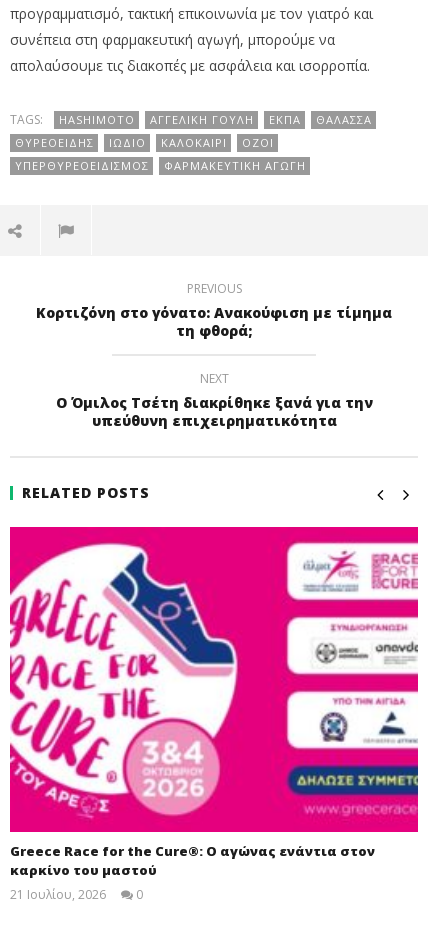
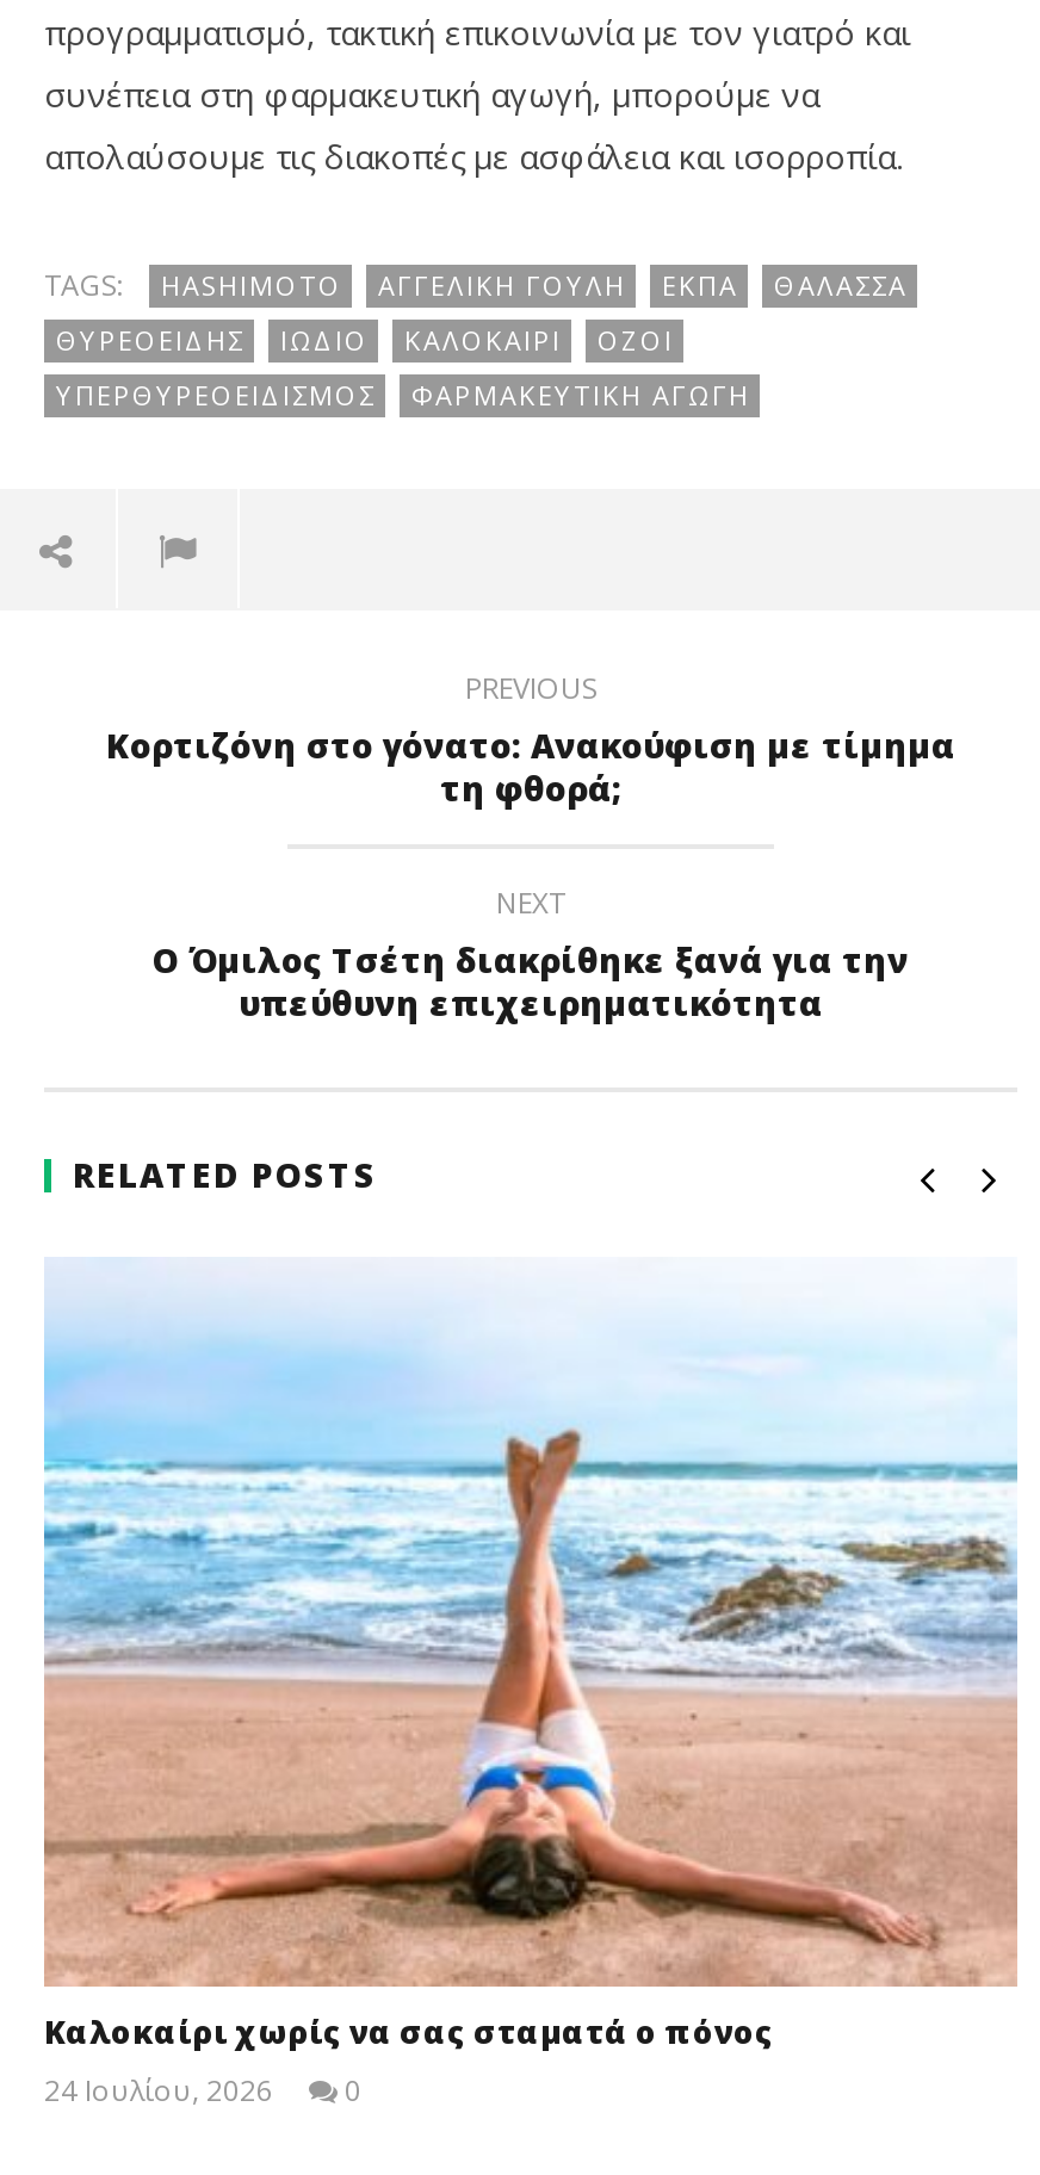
[9,526,419,903] [image] | Greece Race for the Cure®: O αγώνας ενάντια στον | καρκίνο του μαστού | 21 Ιουλίου, 2026 -> [42,1257,1020,2111] [image] | Καλοκαίρι χωρίς να σας σταματά ο πόνος | 24 Ιουλίου, 2026

